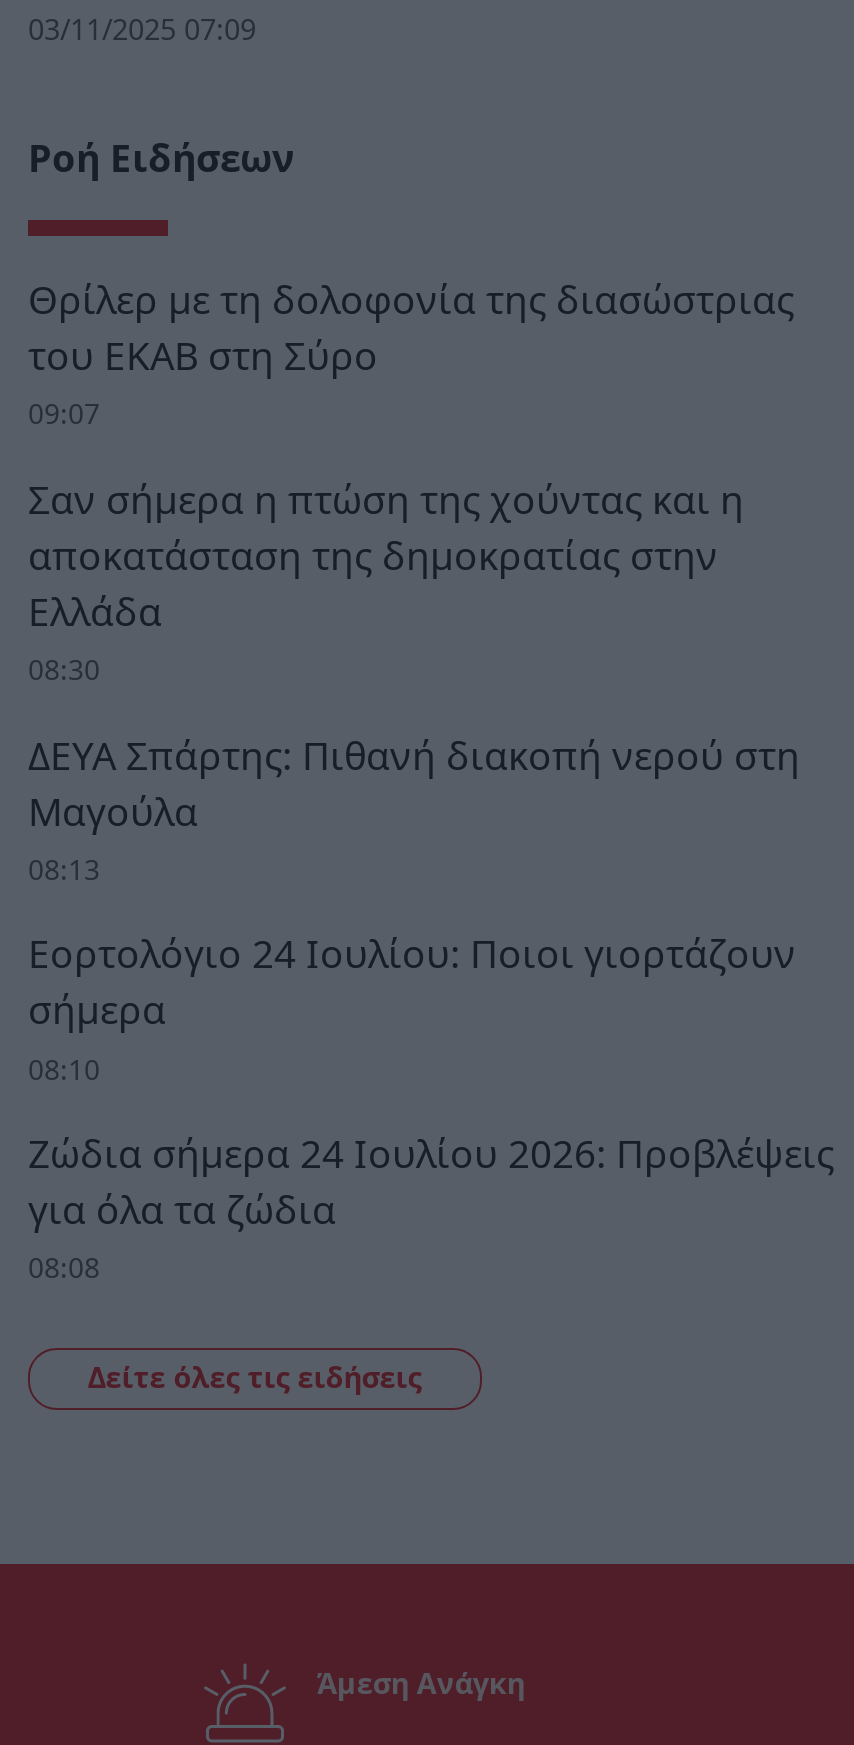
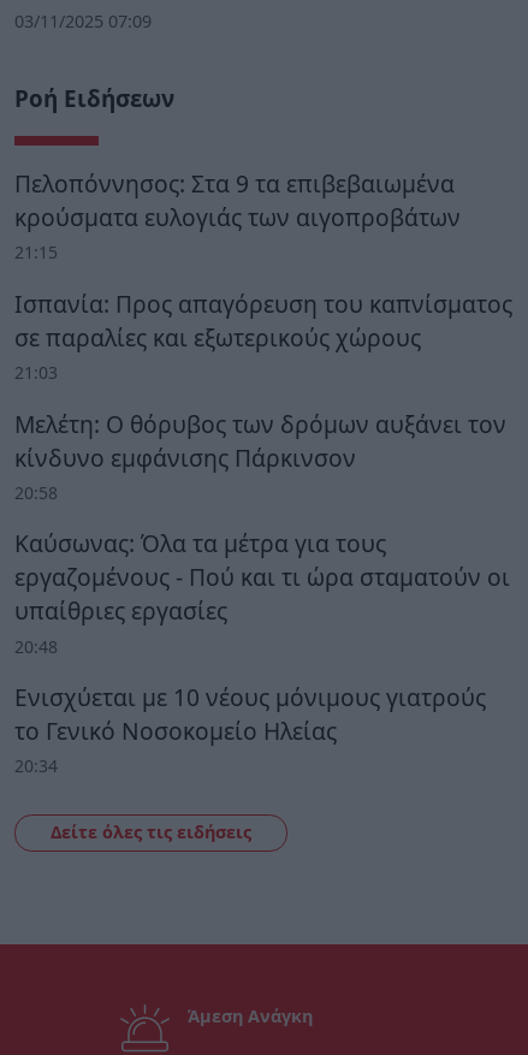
[28,272,794,432] Θρίλερ με τη δολοφονία της διασώστριας | του ΕΚΑΒ στη Σύρο | 09:07 -> [14,167,461,264] Πελοπόννησος: Στα 9 τα επιβεβαιωμένα | κρούσματα ευλογιάς των αιγοπροβάτων | 21:15
[28,472,744,688] Σαν σήμερα η πτώση της χούντας και η | αποκατάσταση της δημοκρατίας στην | Ελλάδα | 08:30 -> [14,287,512,384] Ισπανία: Προς απαγόρευση του καπνίσματος | σε παραλίες και εξωτερικούς χώρους | 21:03
[28,727,800,888] ΔΕΥΑ Σπάρτης: Πιθανή διακοπή νερού στη | Μαγούλα | 08:13 -> [14,407,506,504] Μελέτη: Ο θόρυβος των δρόμων αυξάνει τον | κίνδυνο εμφάνισης Πάρκινσον | 20:58
[28,927,796,1087] Εορτολόγιο 24 Ιουλίου: Ποιοι γιορτάζουν | σήμερα | 08:10 -> [14,527,510,658] Καύσωνας: Όλα τα μέτρα για τους | εργαζομένους - Πού και τι ώρα σταματούν οι | υπαίθριες εργασίες | 20:48
[28,1126,834,1287] Ζώδια σήμερα 24 Ιουλίου 2026: Προβλέψεις | για όλα τα ζώδια | 08:08 -> [14,681,486,777] Ενισχύεται με 10 νέους μόνιμους γιατρούς | το Γενικό Νοσοκομείο Ηλείας | 20:34

